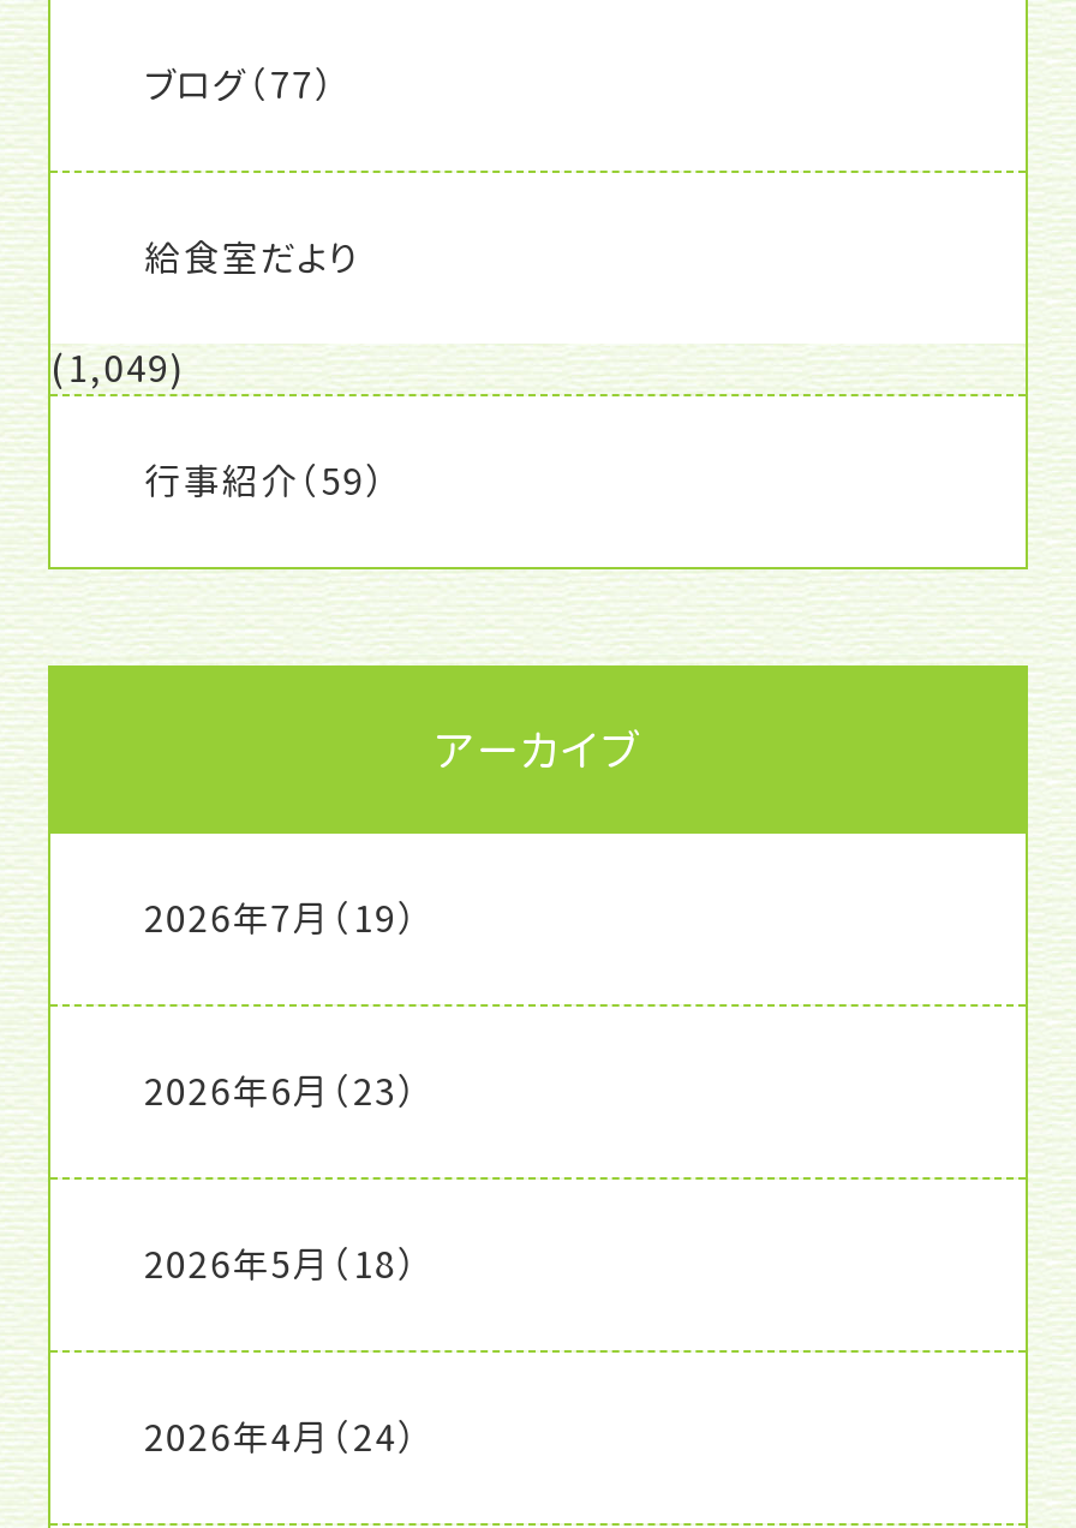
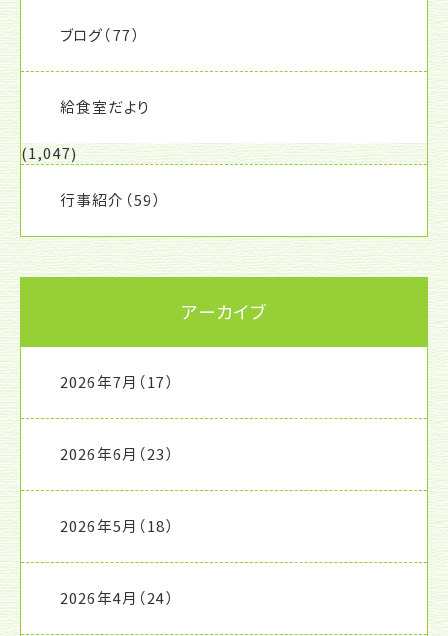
[50,344,185,394] (1,049) -> [21,143,77,164] (1,047)
[144,894,419,944] 2026年7月（19） -> [60,372,174,393] 2026年7月（17）

